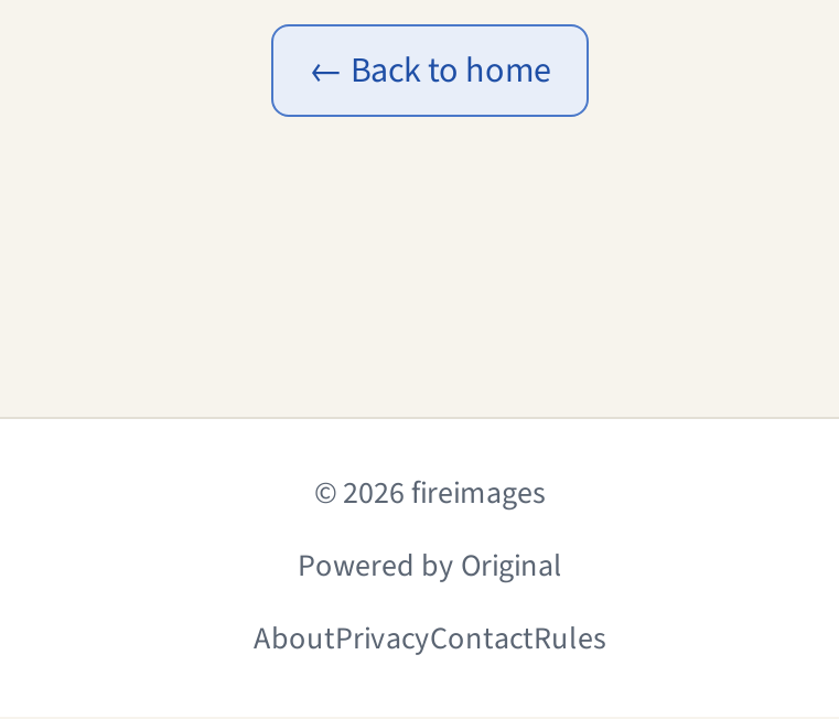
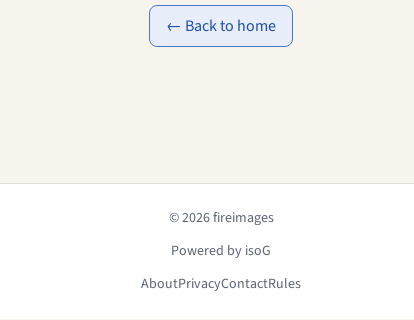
[298,544,562,588] Powered by Original -> [171,241,271,261] Powered by isoG

